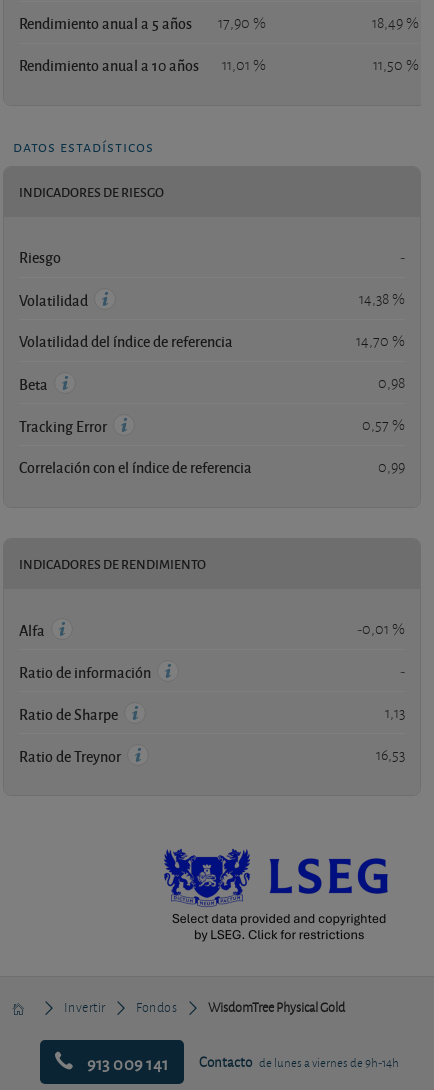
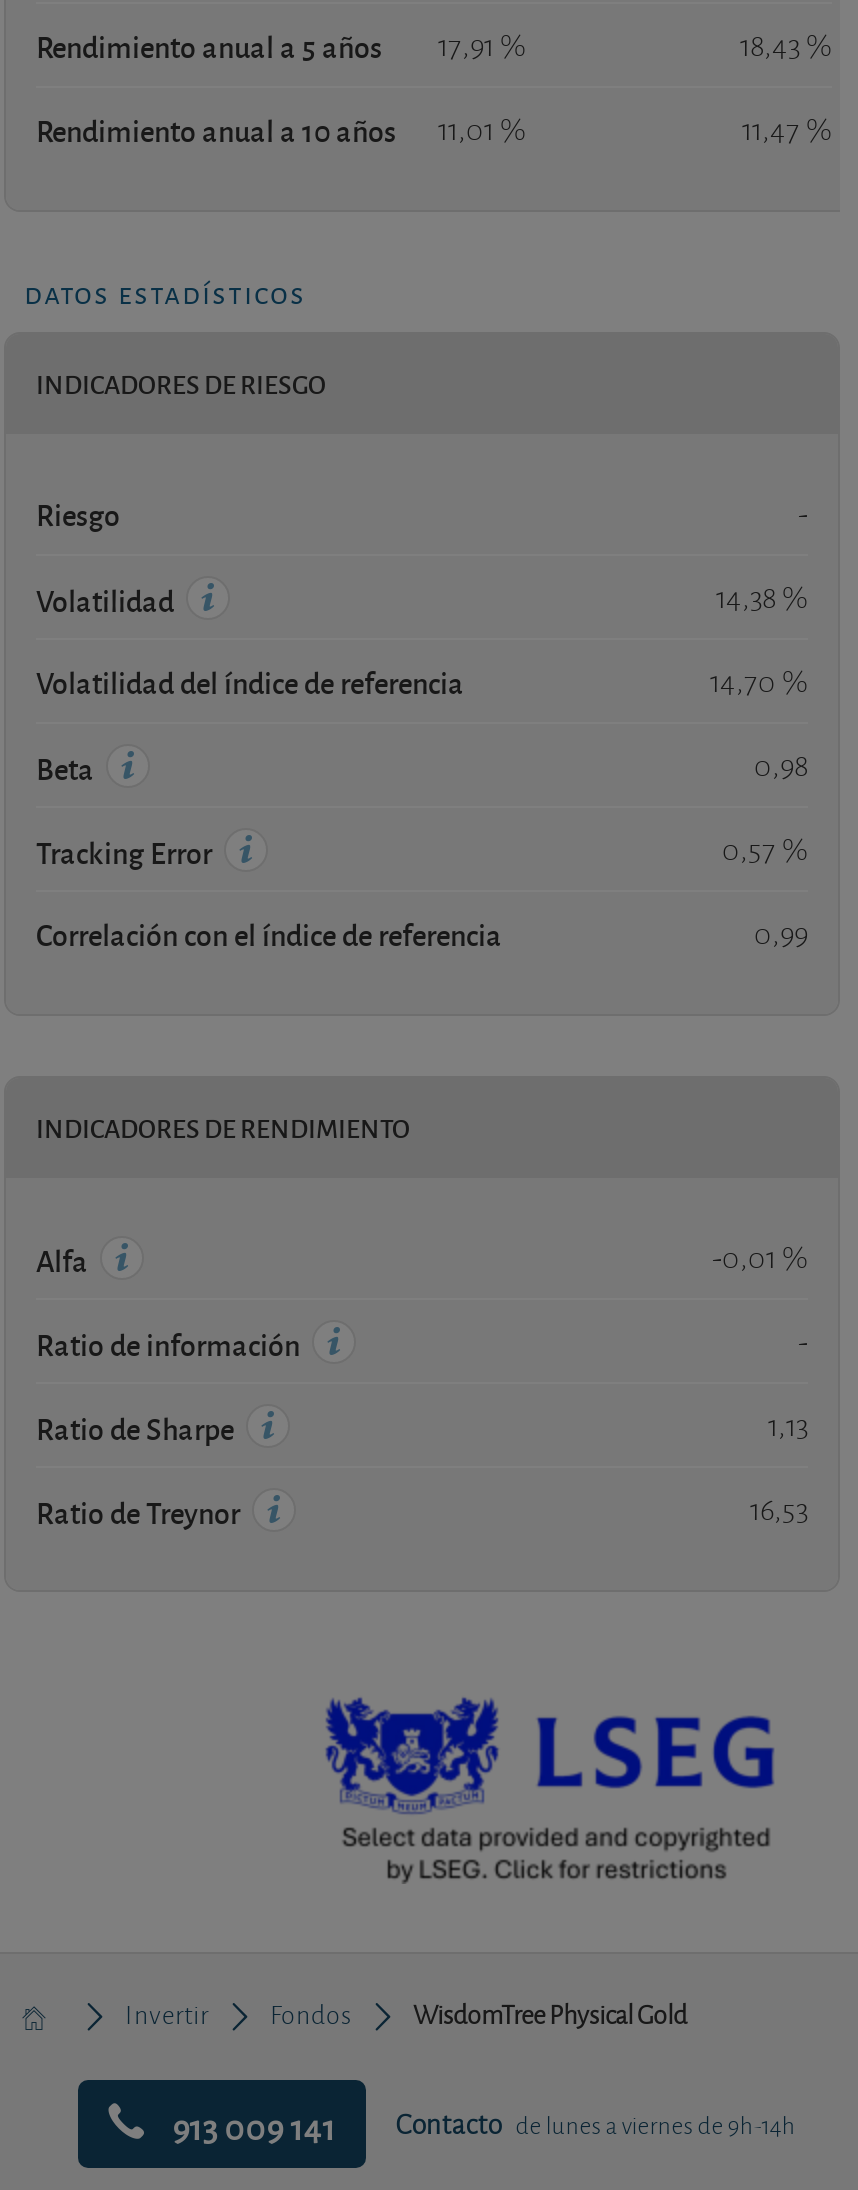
[19,13,266,33] Rendimiento anual a 5 años 17,90 % -> [36,26,526,66] Rendimiento anual a 5 años 17,91 %
[372,13,419,33] 18,49 % -> [740,26,832,66] 18,43 %
[373,55,419,75] 11,50 % -> [742,110,832,150] 11,47 %

